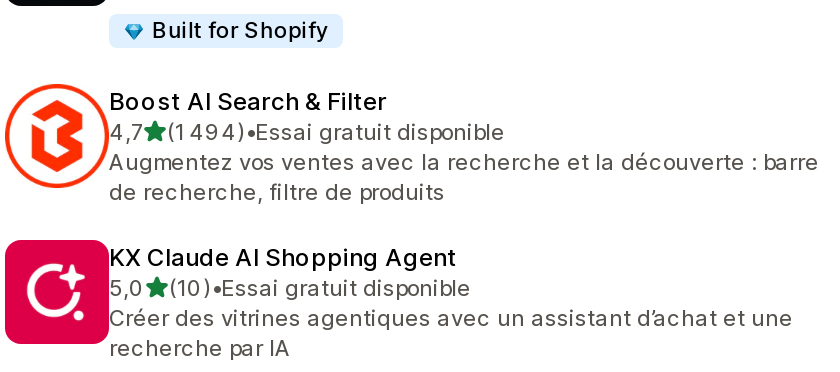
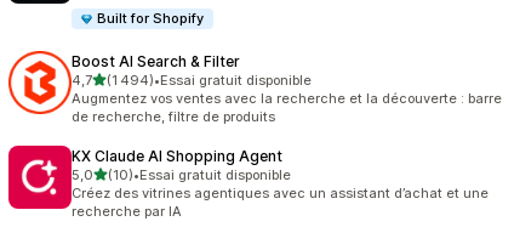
[109,304,793,332] Créer des vitrines agentiques avec un assistant d’achat et une -> [72,185,489,202] Créez des vitrines agentiques avec un assistant d’achat et une

